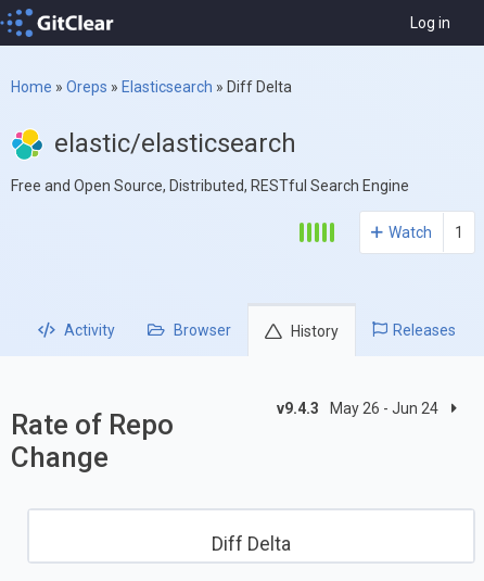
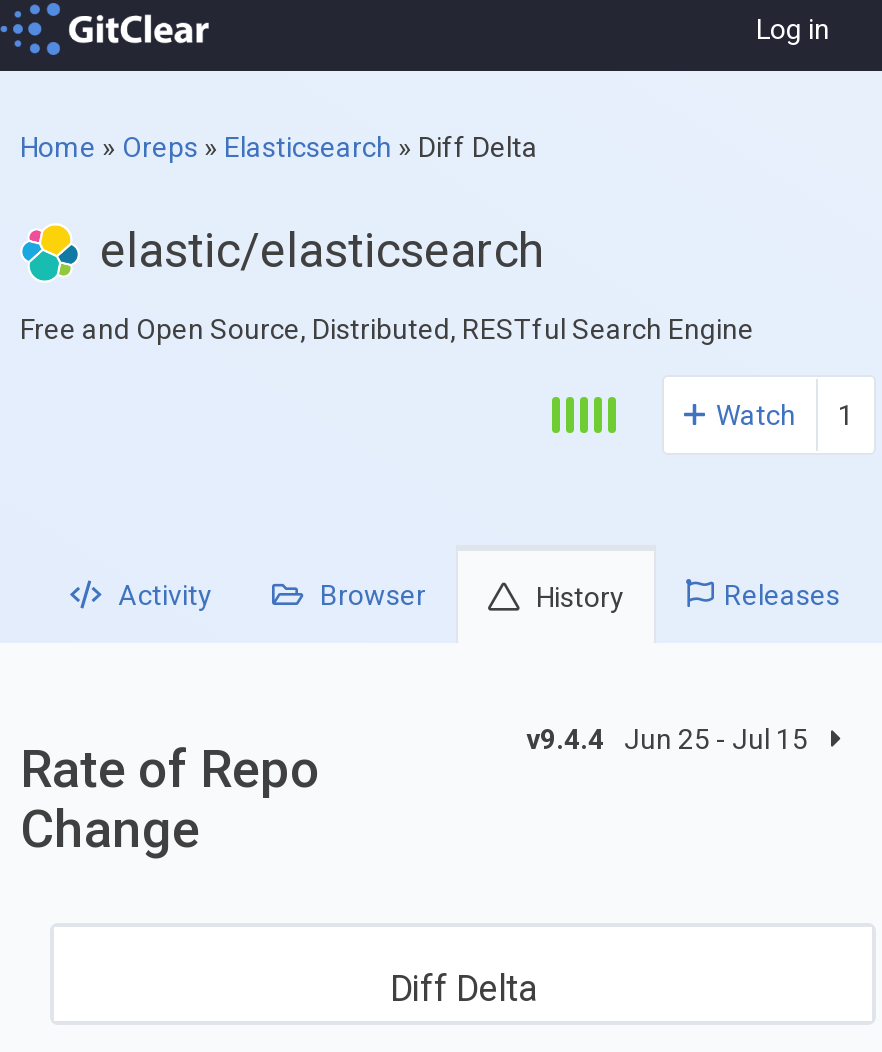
[277,400,438,417] v9.4.3 | May 26 - Jun 24 -> [526,724,808,756] v9.4.4 | Jun 25 - Jul 15

